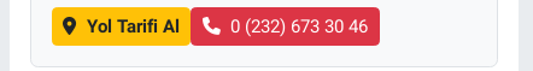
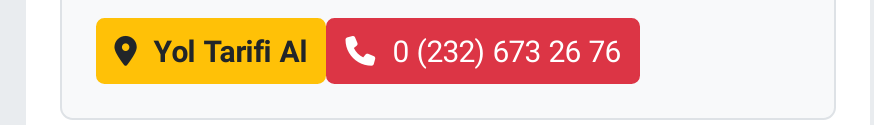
[231,16,368,37] 0 (232) 673 30 46 -> [392,33,620,69] 0 (232) 673 26 76

